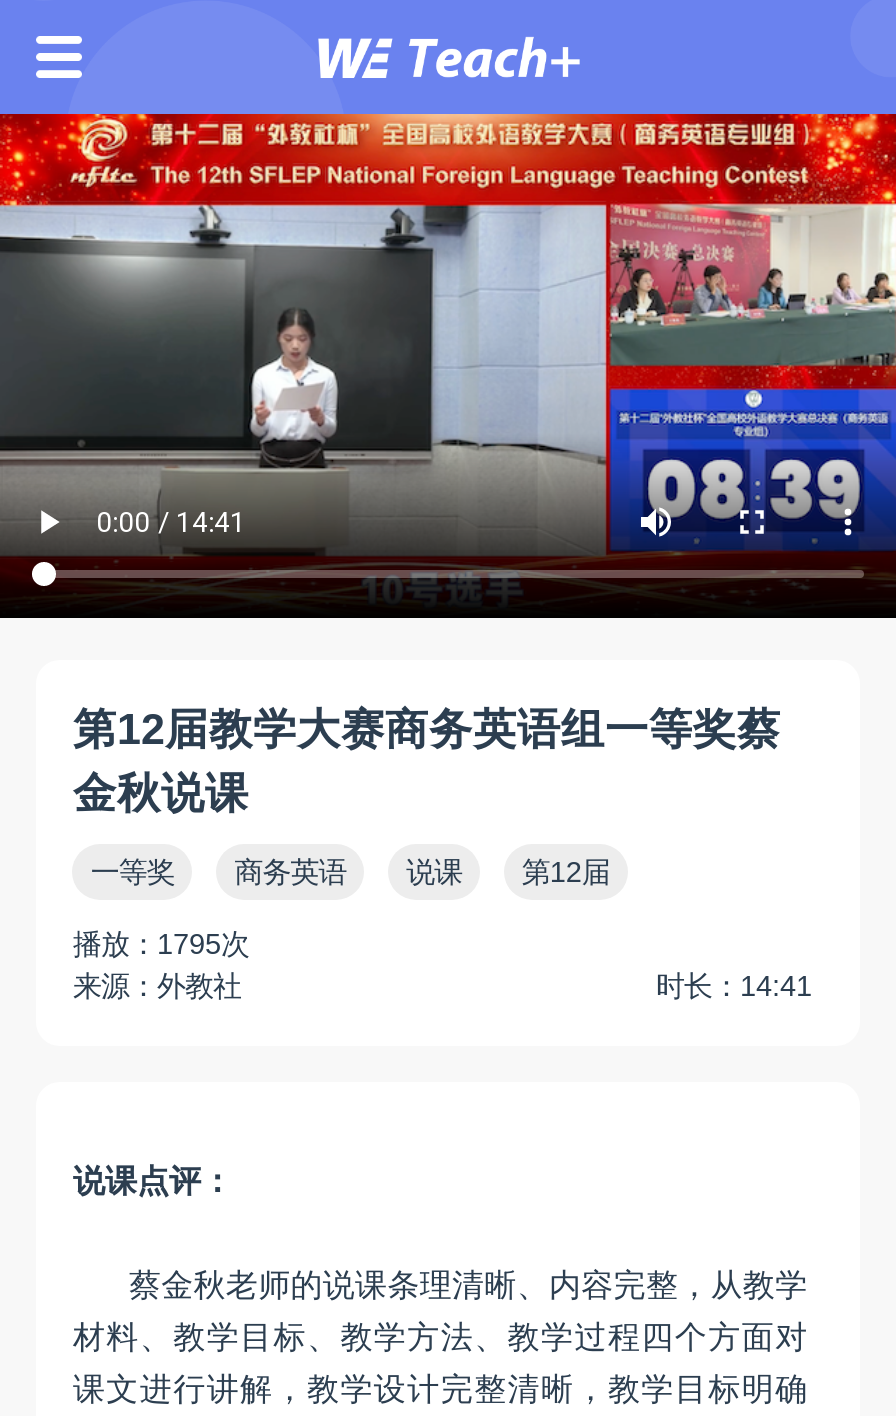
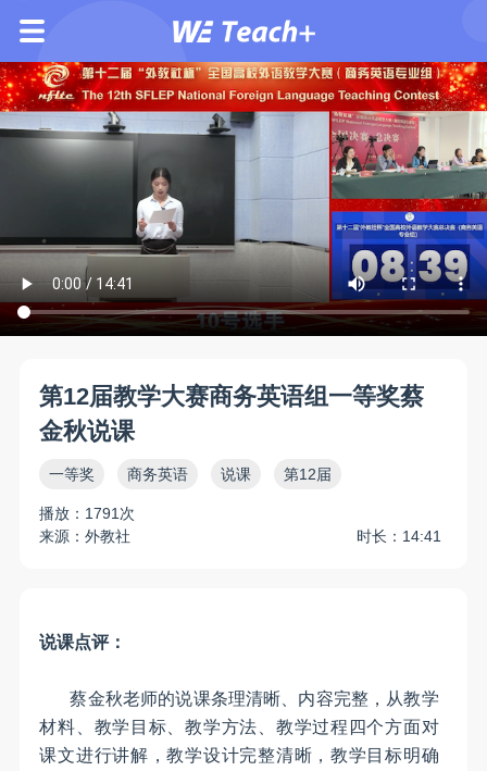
[73,929,249,961] 播放：1795次 -> [40,505,135,522] 播放：1791次

